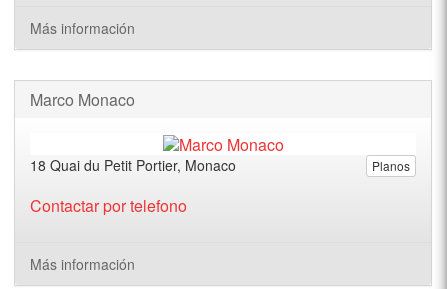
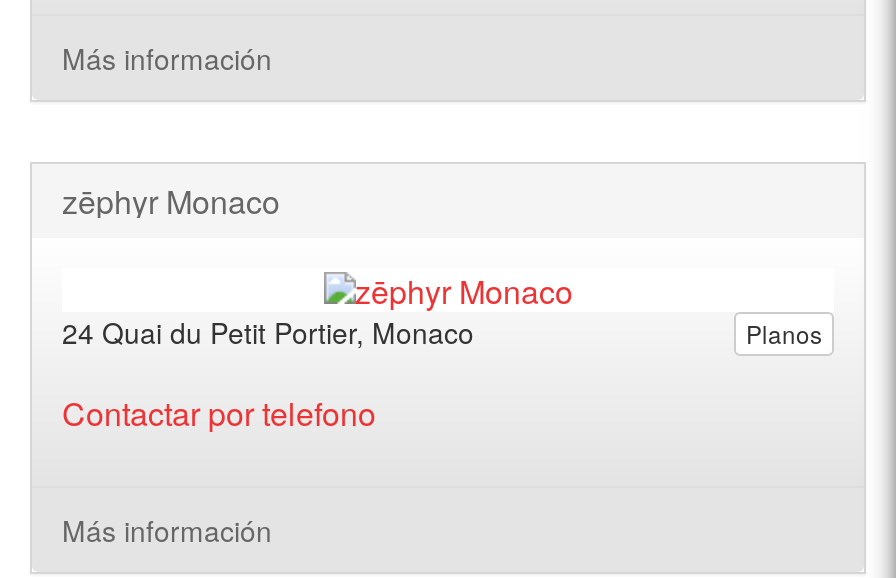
[30,88,135,111] Marco Monaco -> [62,178,280,224] zēphyr Monaco
[30,155,236,175] 18 Quai du Petit Portier, Monaco -> [62,312,474,352] 24 Quai du Petit Portier, Monaco

